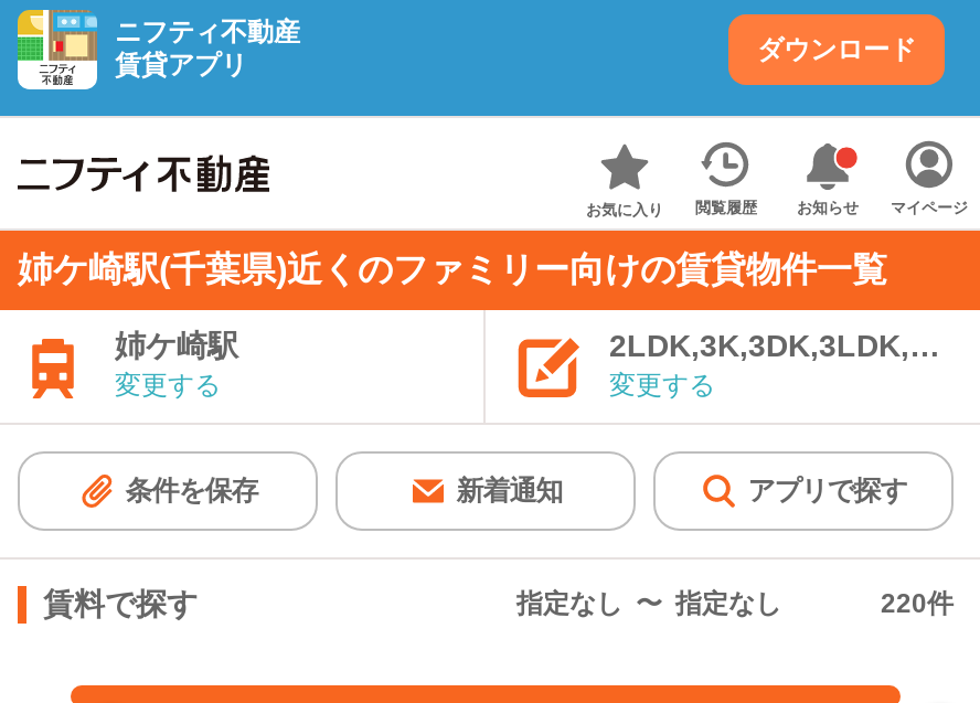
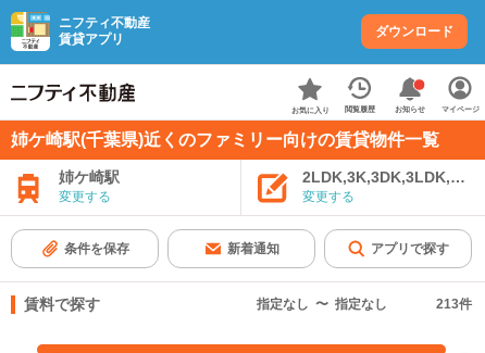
[881,588,954,619] 220件 -> [436,297,472,312] 213件

